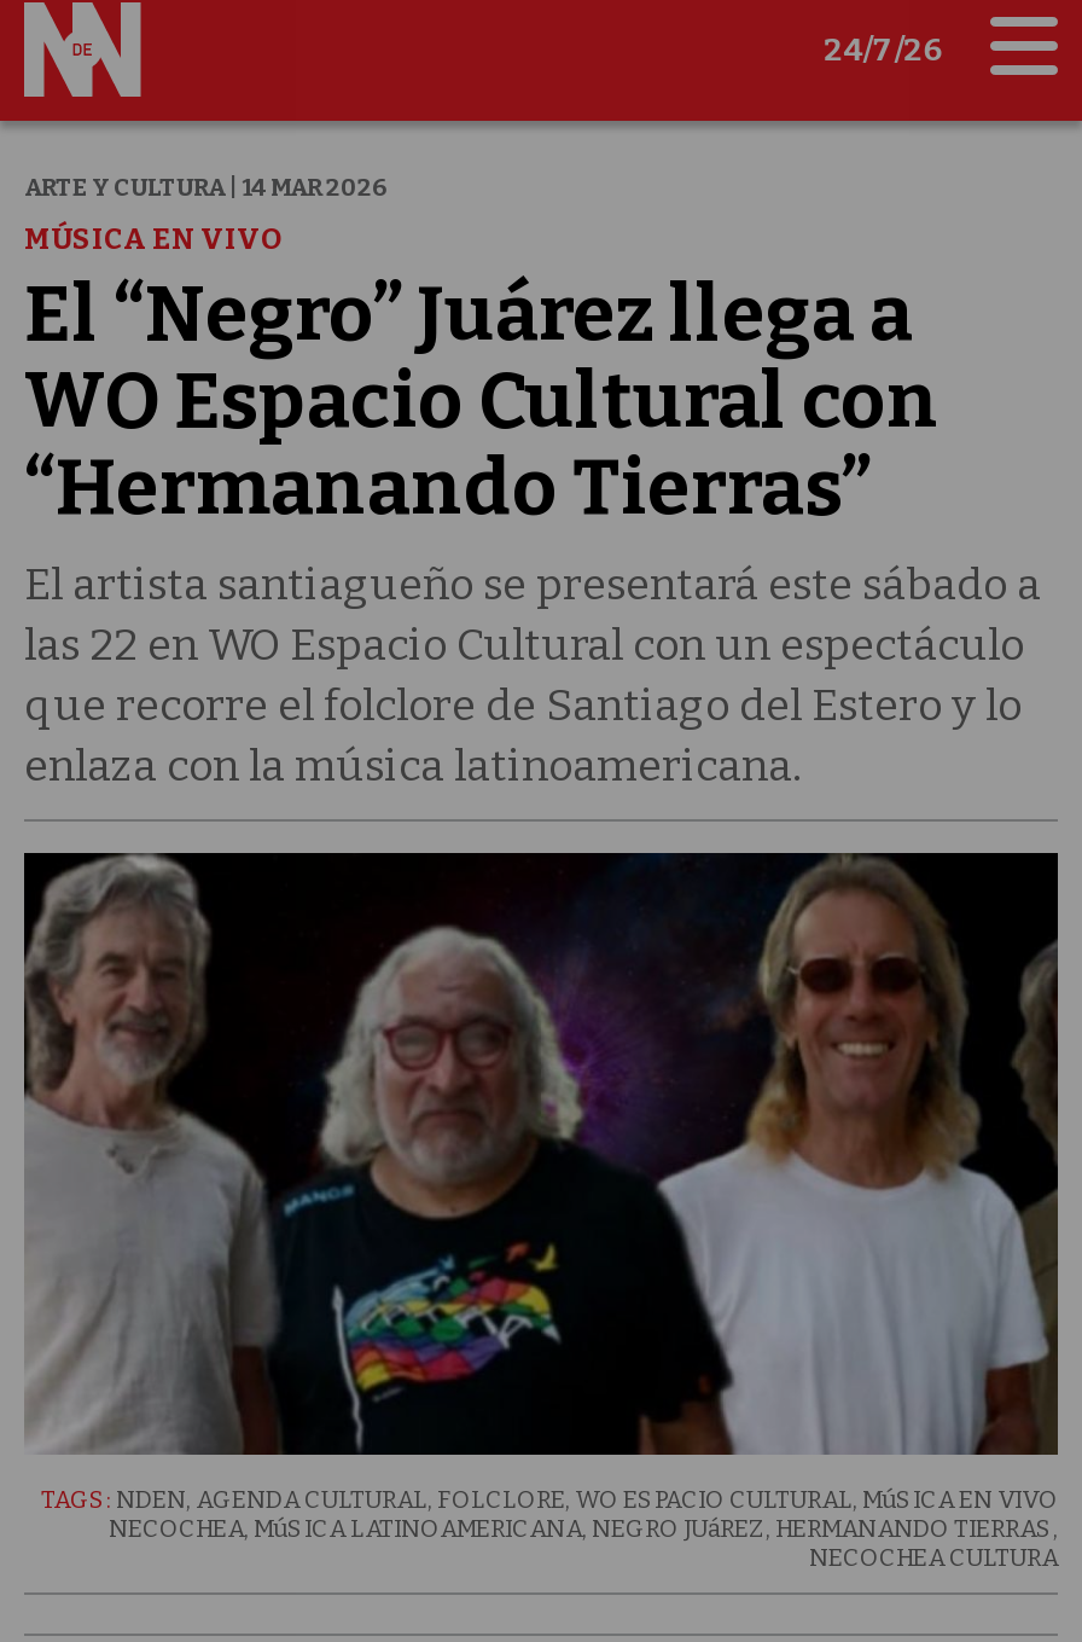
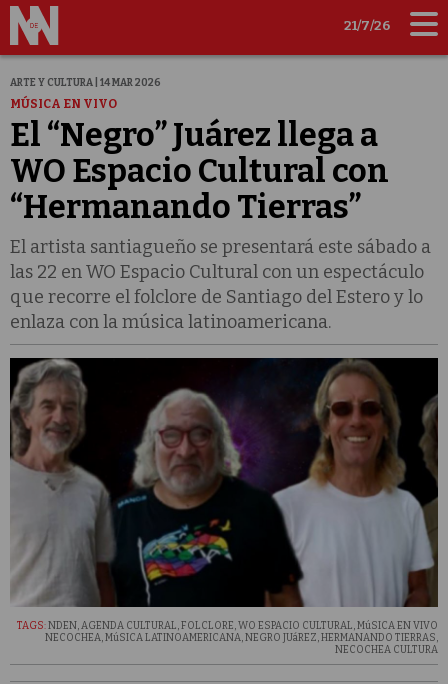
[825,30,943,66] 24/7/26 -> [344,17,390,32] 21/7/26

